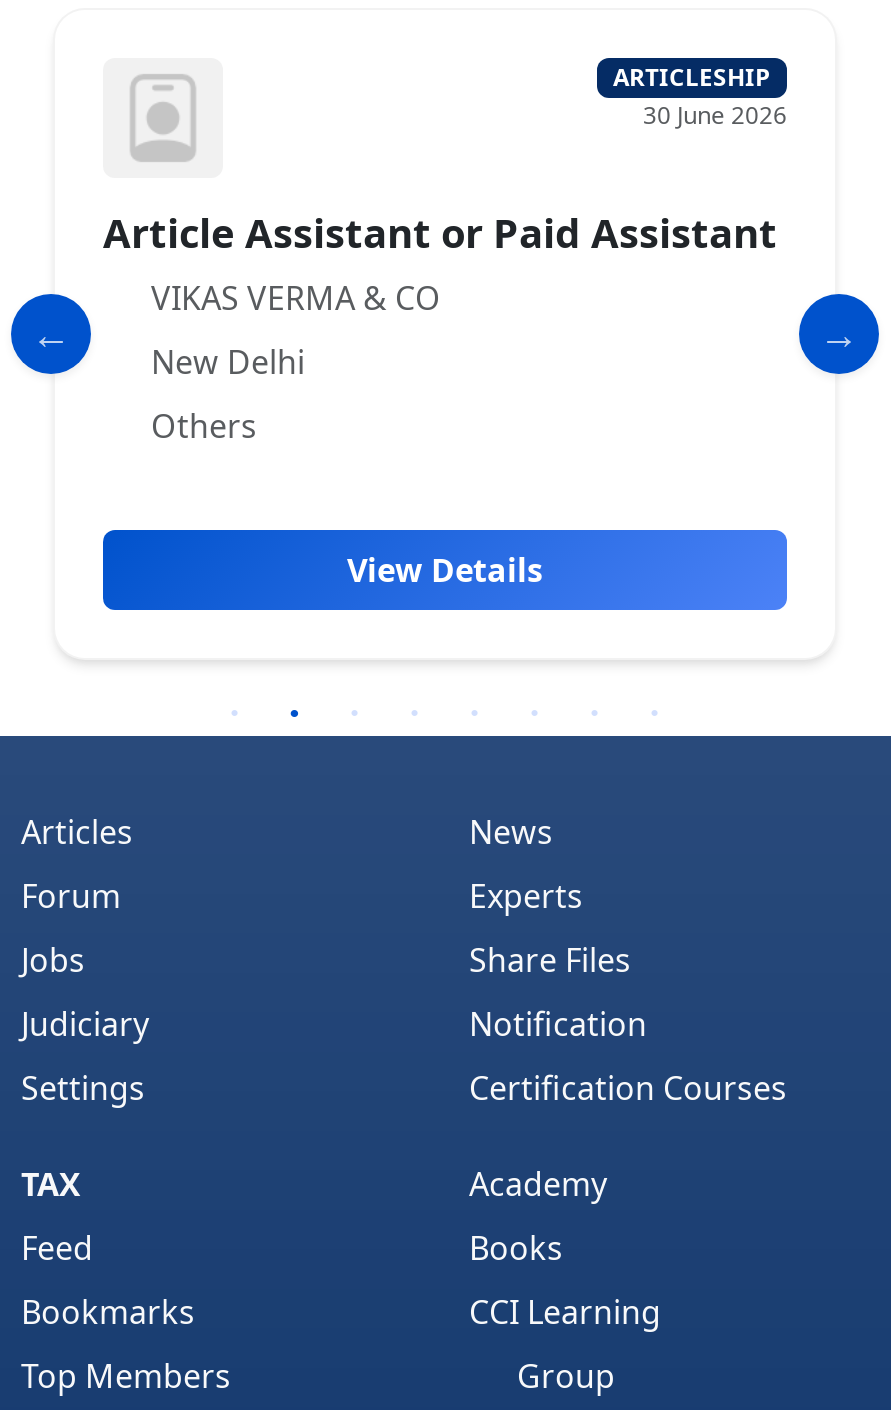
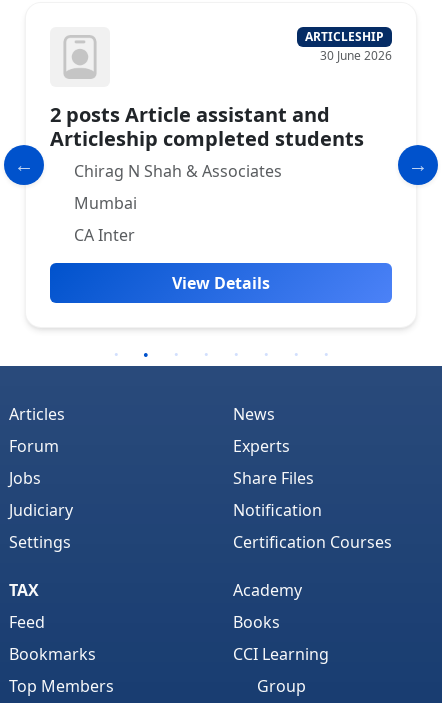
[103,206,777,320] Article Assistant or Paid Assistant | VIKAS VERMA & CO -> [50,101,364,182] 2 posts Article assistant and | Articleship completed students | Chirag N Shah & Associates
[151,340,305,384] New Delhi -> [74,192,137,214] Mumbai
[151,404,257,448] Others -> [74,224,135,246] CA Inter

